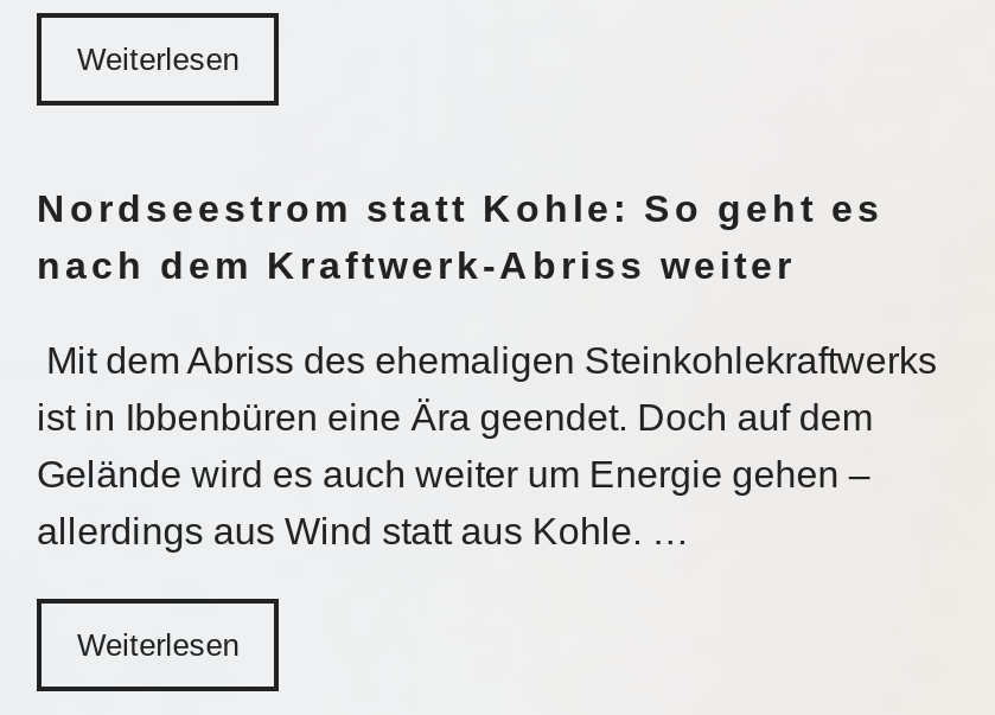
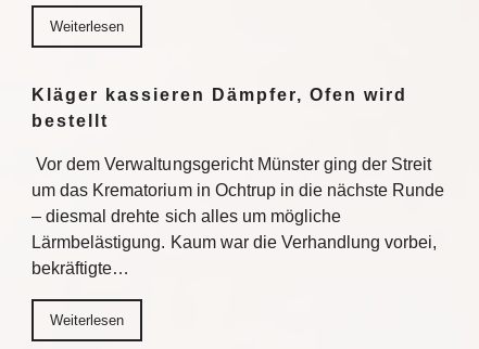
[37,189,884,286] Nordseestrom statt Kohle: So geht es | nach dem Kraftwerk-Abriss weiter -> [31,86,407,130] Kläger kassieren Dämpfer, Ofen wird | bestellt
[37,340,937,551] Mit dem Abriss des ehemaligen Steinkohlekraftwerks | ist in Ibbenbüren eine Ära geendet. Doch auf dem | Gelände wird es auch weiter um Energie gehen – | allerdings aus Wind statt aus Kohle. … -> [31,155,445,277] Vor dem Verwaltungsgericht Münster ging der Streit | um das Krematorium in Ochtrup in die nächste Runde | – diesmal drehte sich alles um mögliche | Lärmbelästigung. Kaum war die Verhandlung vorbei, | bekräftigte…

